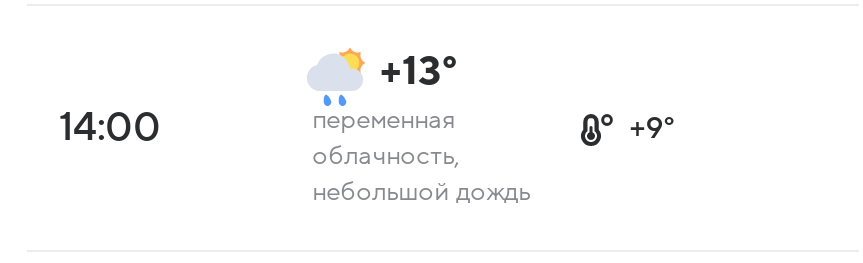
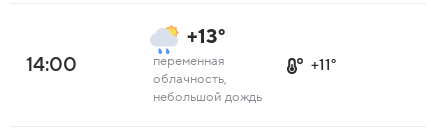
[630,112,674,144] +9° -> [311,57,336,73] +11°

